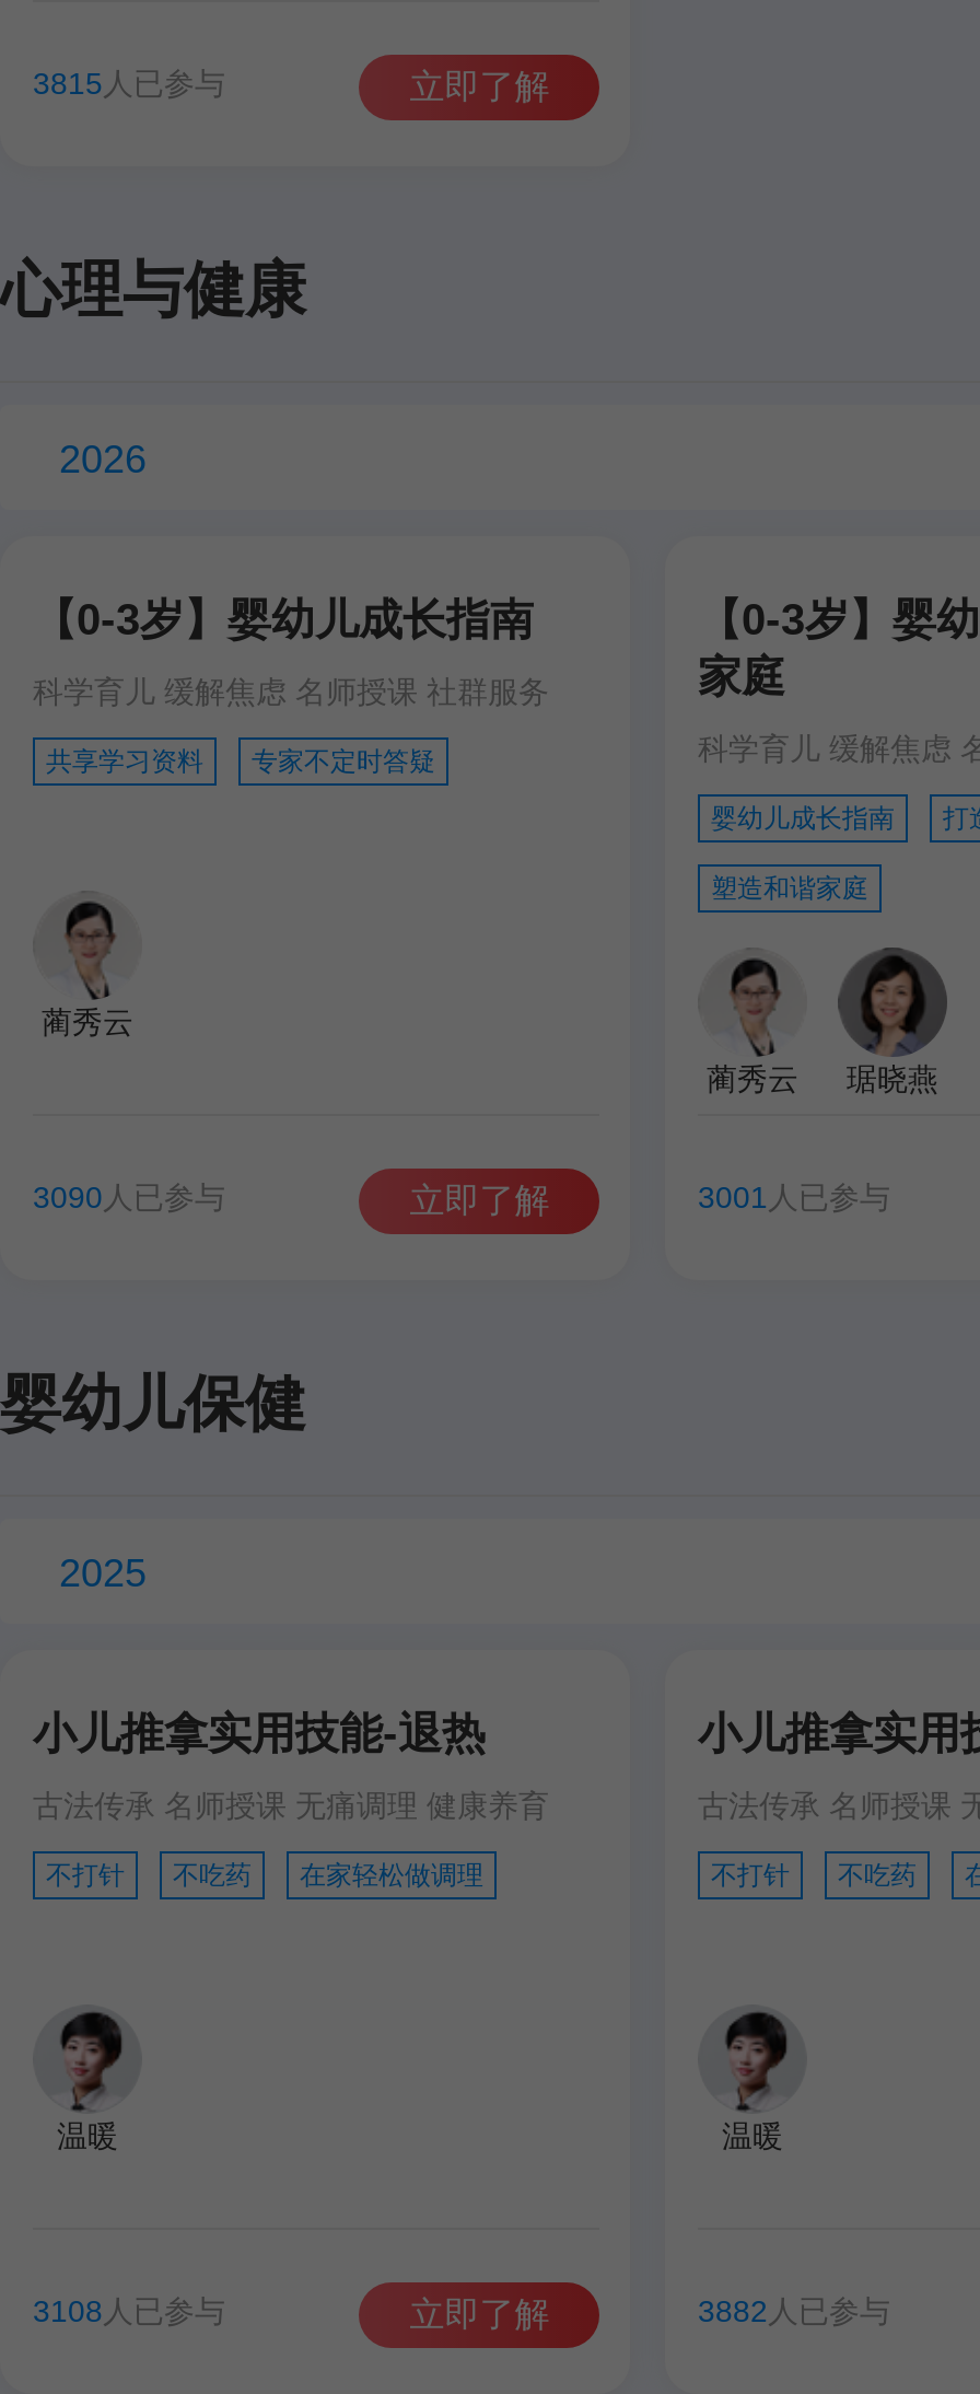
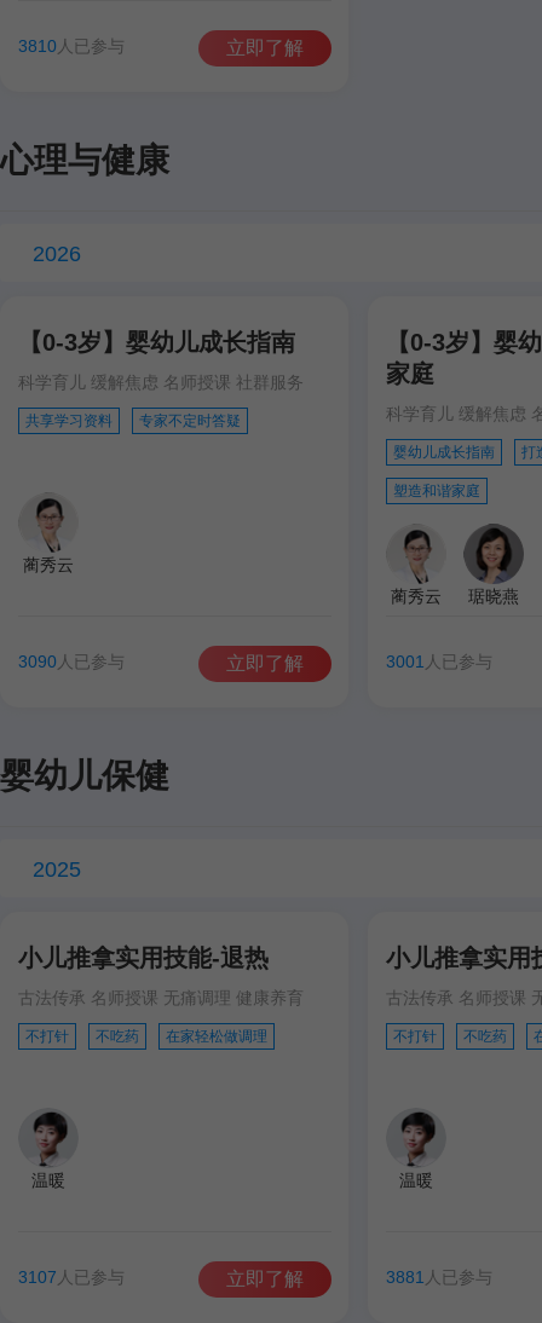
[33,66,225,101] 3815人已参与 -> [18,36,125,56] 3810人已参与
[33,2293,225,2328] 3108人已参与 -> [18,1267,125,1287] 3107人已参与
[698,2293,890,2328] 3882人已参与 -> [386,1267,492,1287] 3881人已参与

